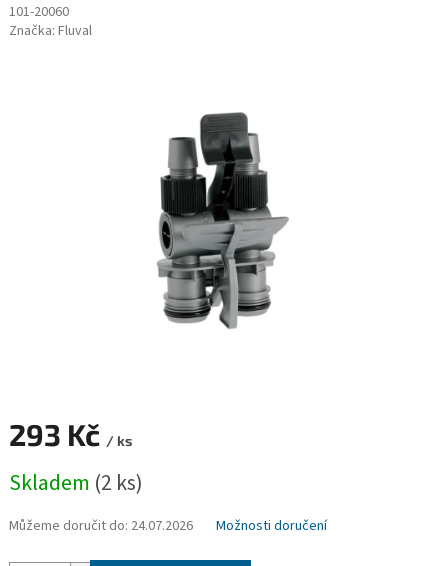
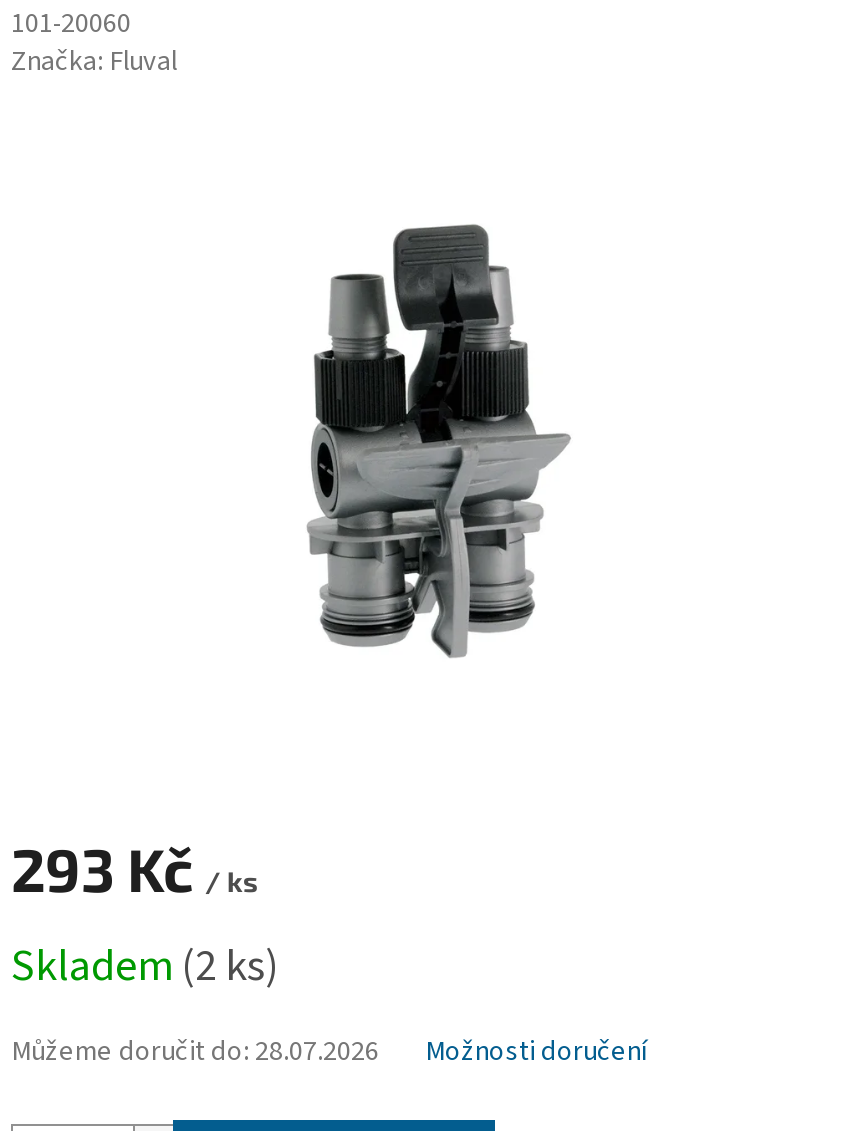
[9,516,193,536] Můžeme doručit do: 24.07.2026 -> [11,1033,379,1073] Můžeme doručit do: 28.07.2026

